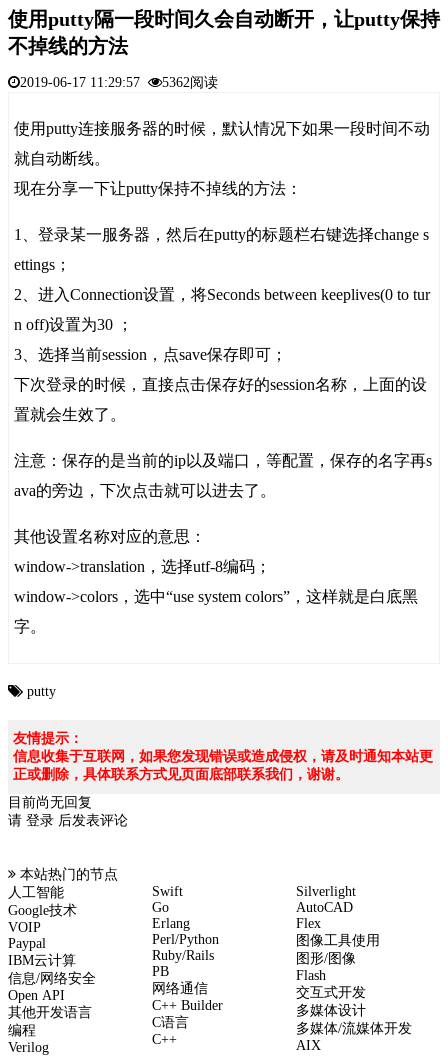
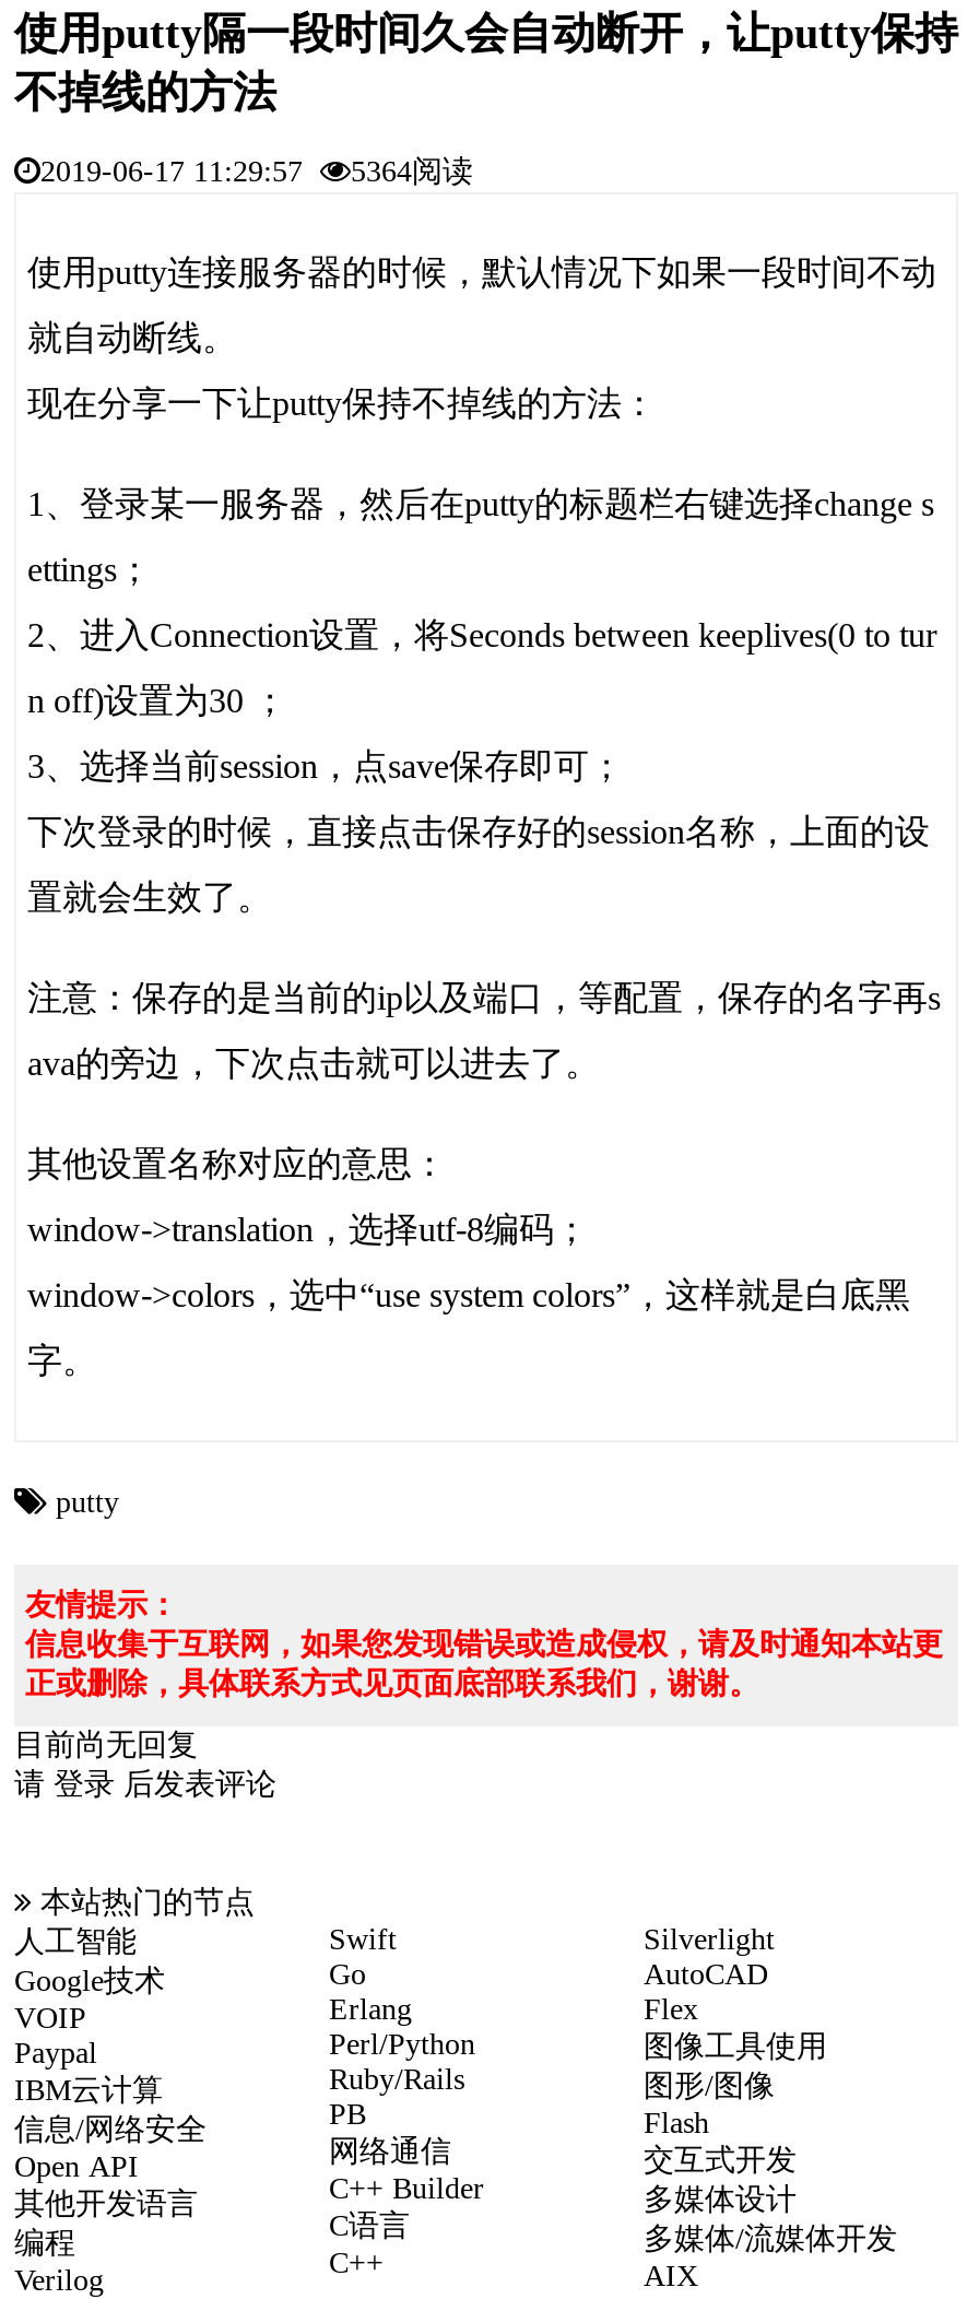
[20,75,218,90] 2019-06-17 11:29:57 5362阅读 -> [40,155,473,188] 2019-06-17 11:29:57 5364阅读

